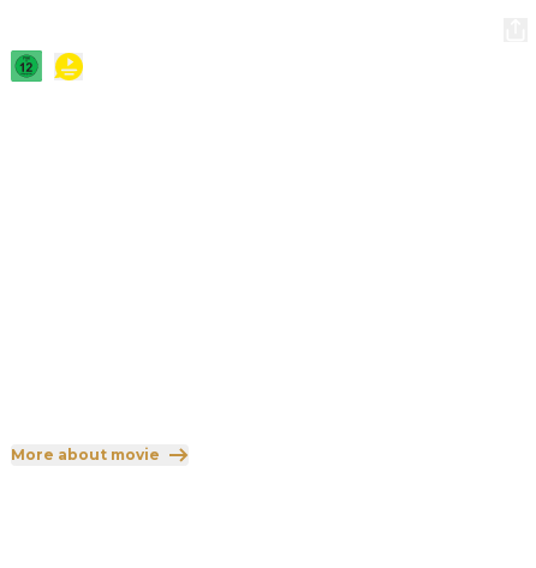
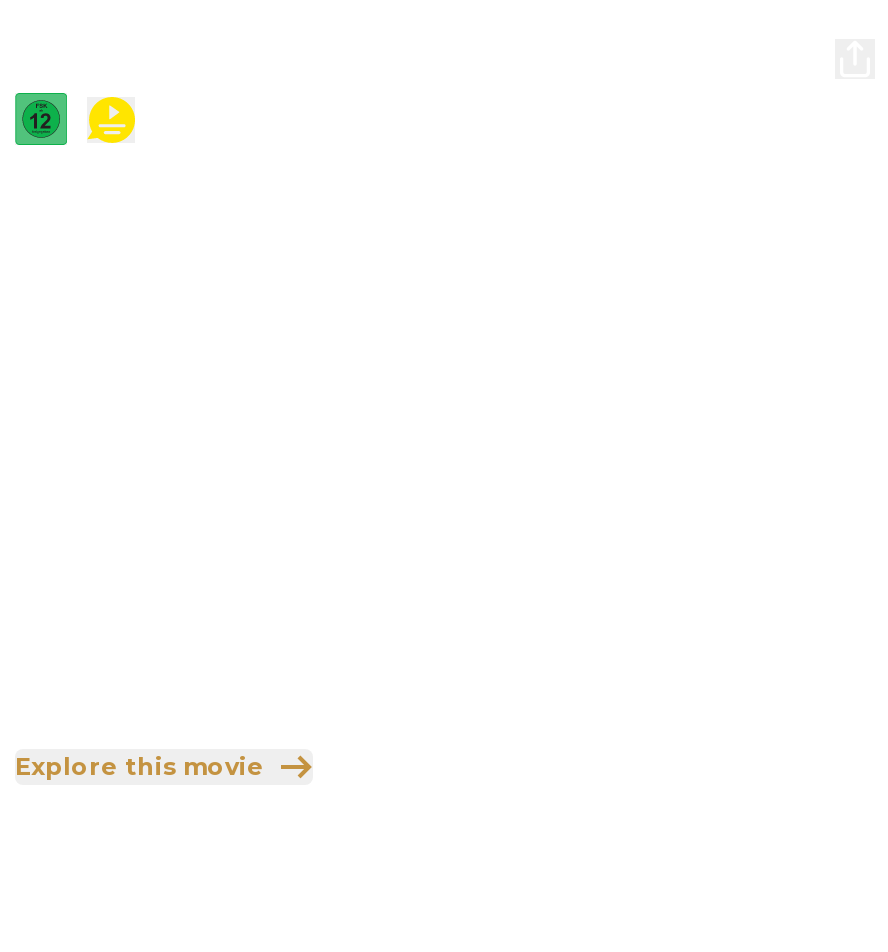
[11,446,160,464] More about movie -> [15,751,265,781] Explore this movie

